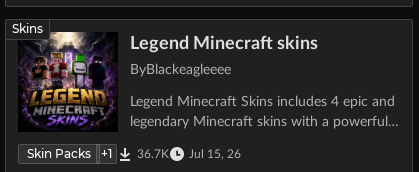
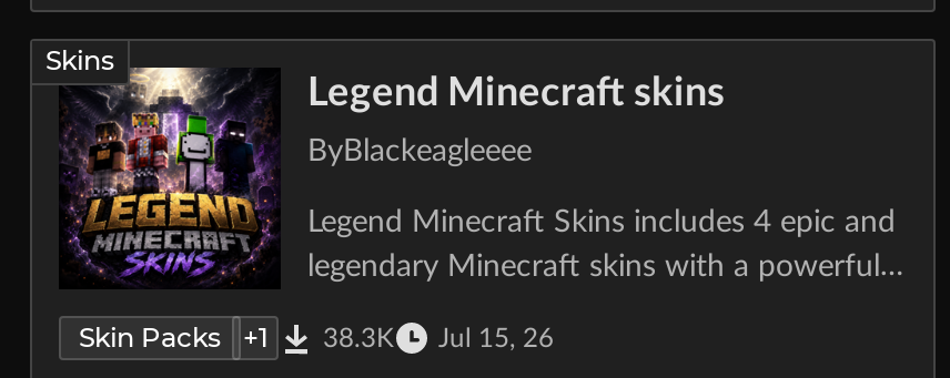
[137,148,241,160] 36.7K Jul 15, 26 -> [323,324,554,351] 38.3K Jul 15, 26

